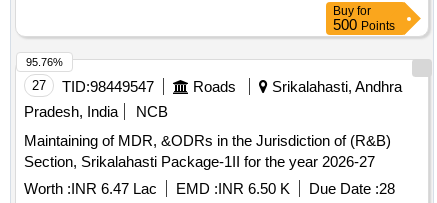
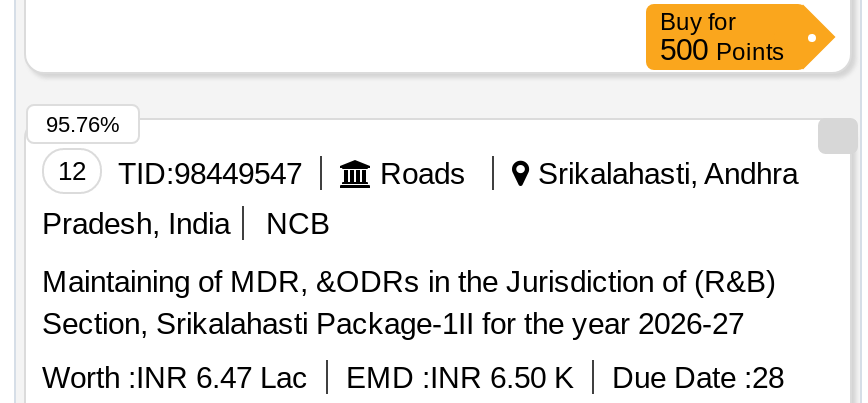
[32,78,154,95] 27 TID:98449547 -> [58,156,302,190] 12 TID:98449547

